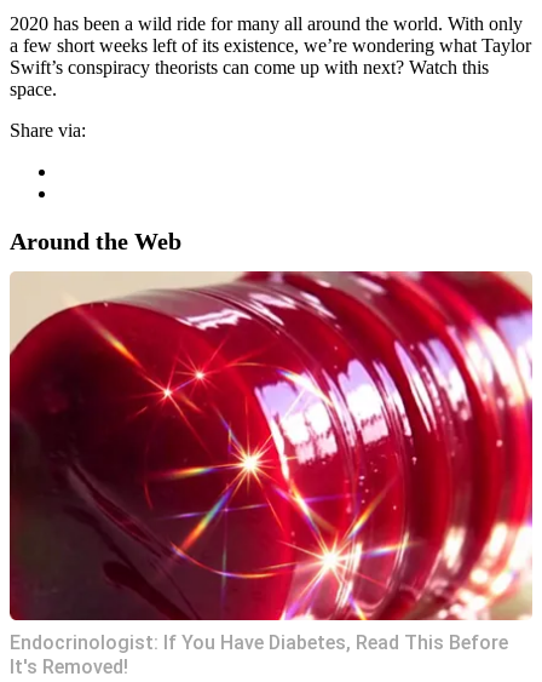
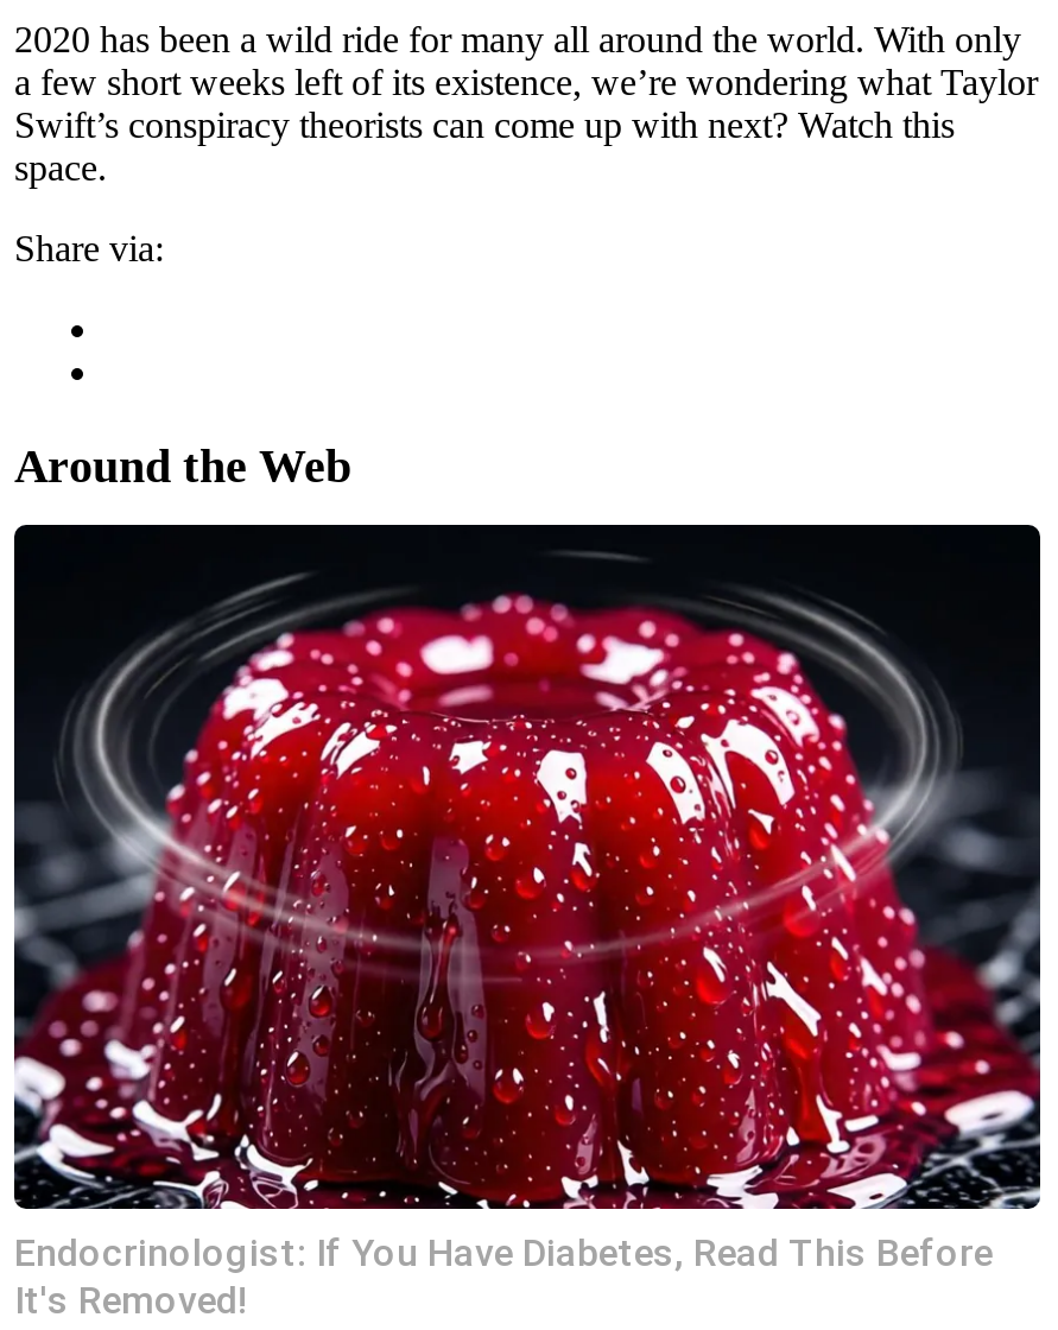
[8,270,534,621] [image] -> [12,522,1043,1211] [image]

